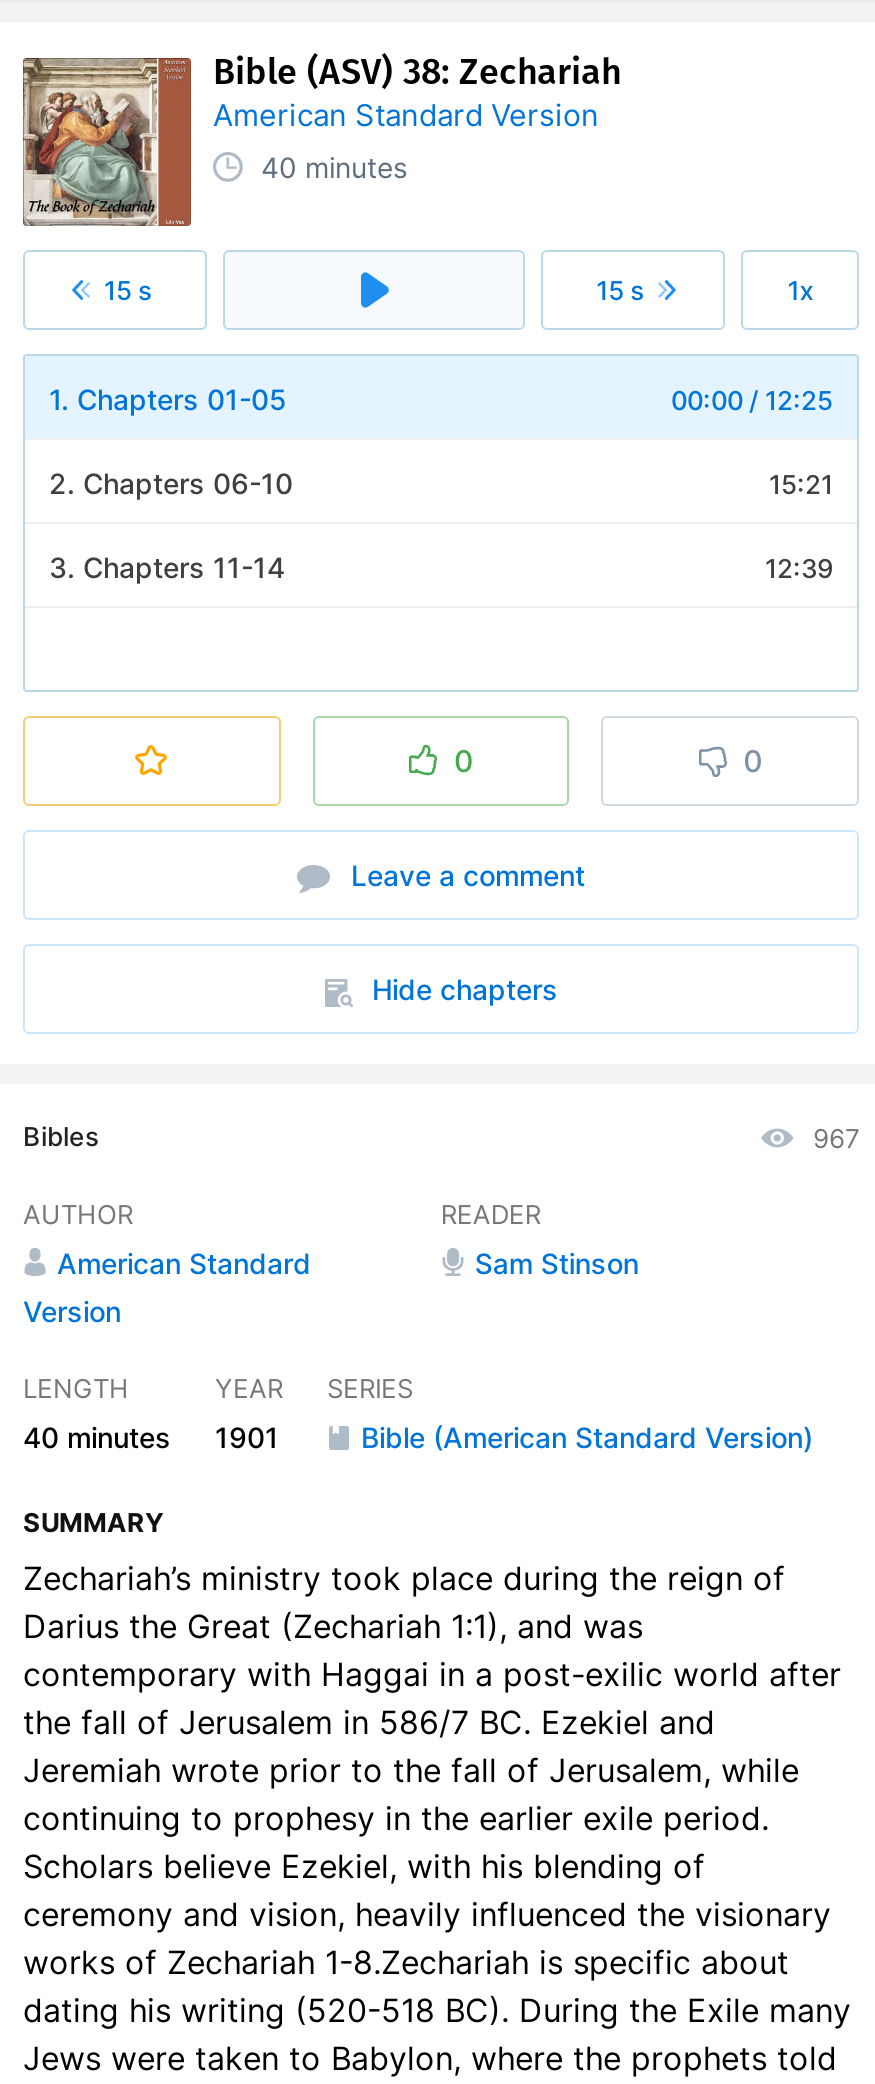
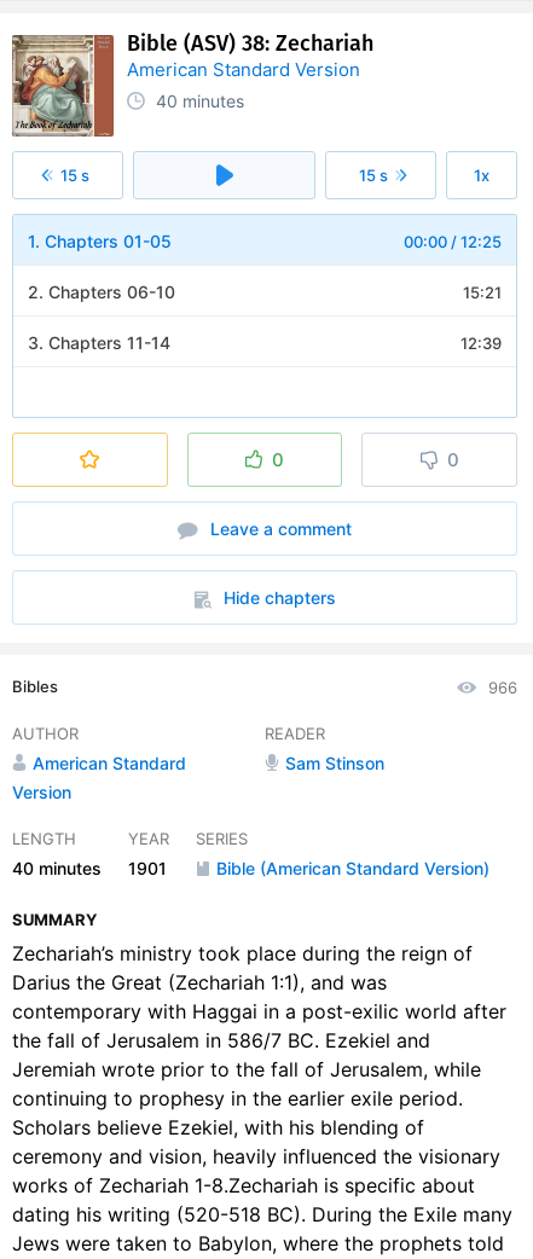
[805,1122,859,1154] 967 -> [483,678,517,697] 966

